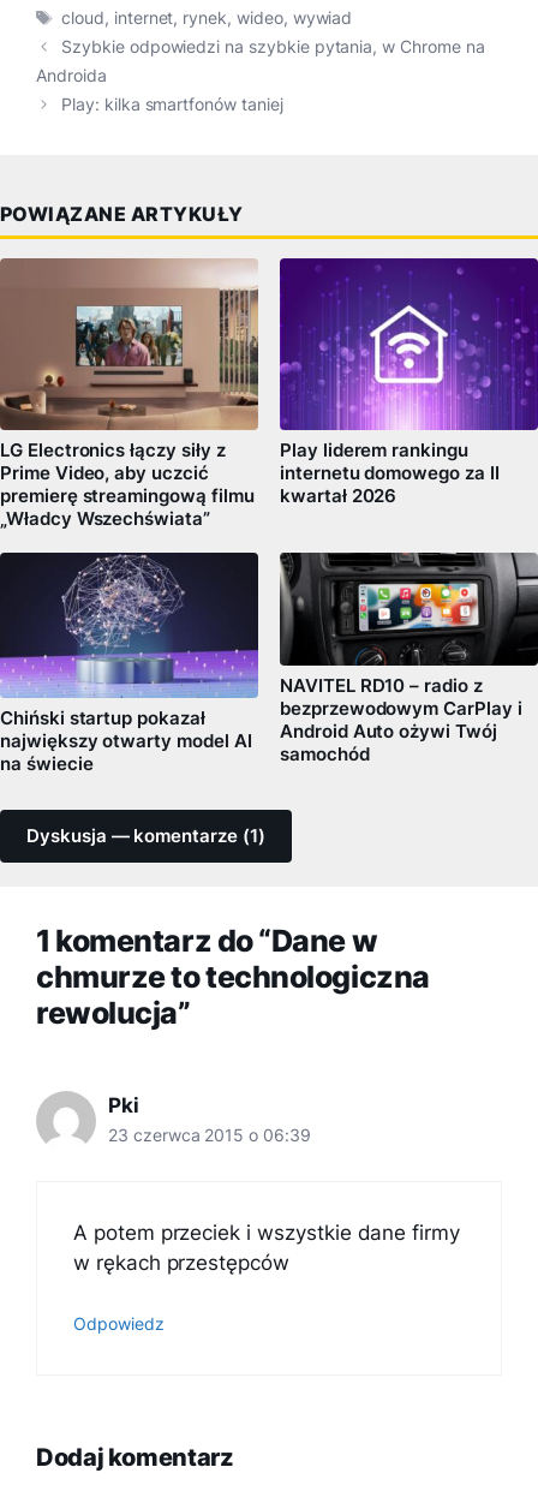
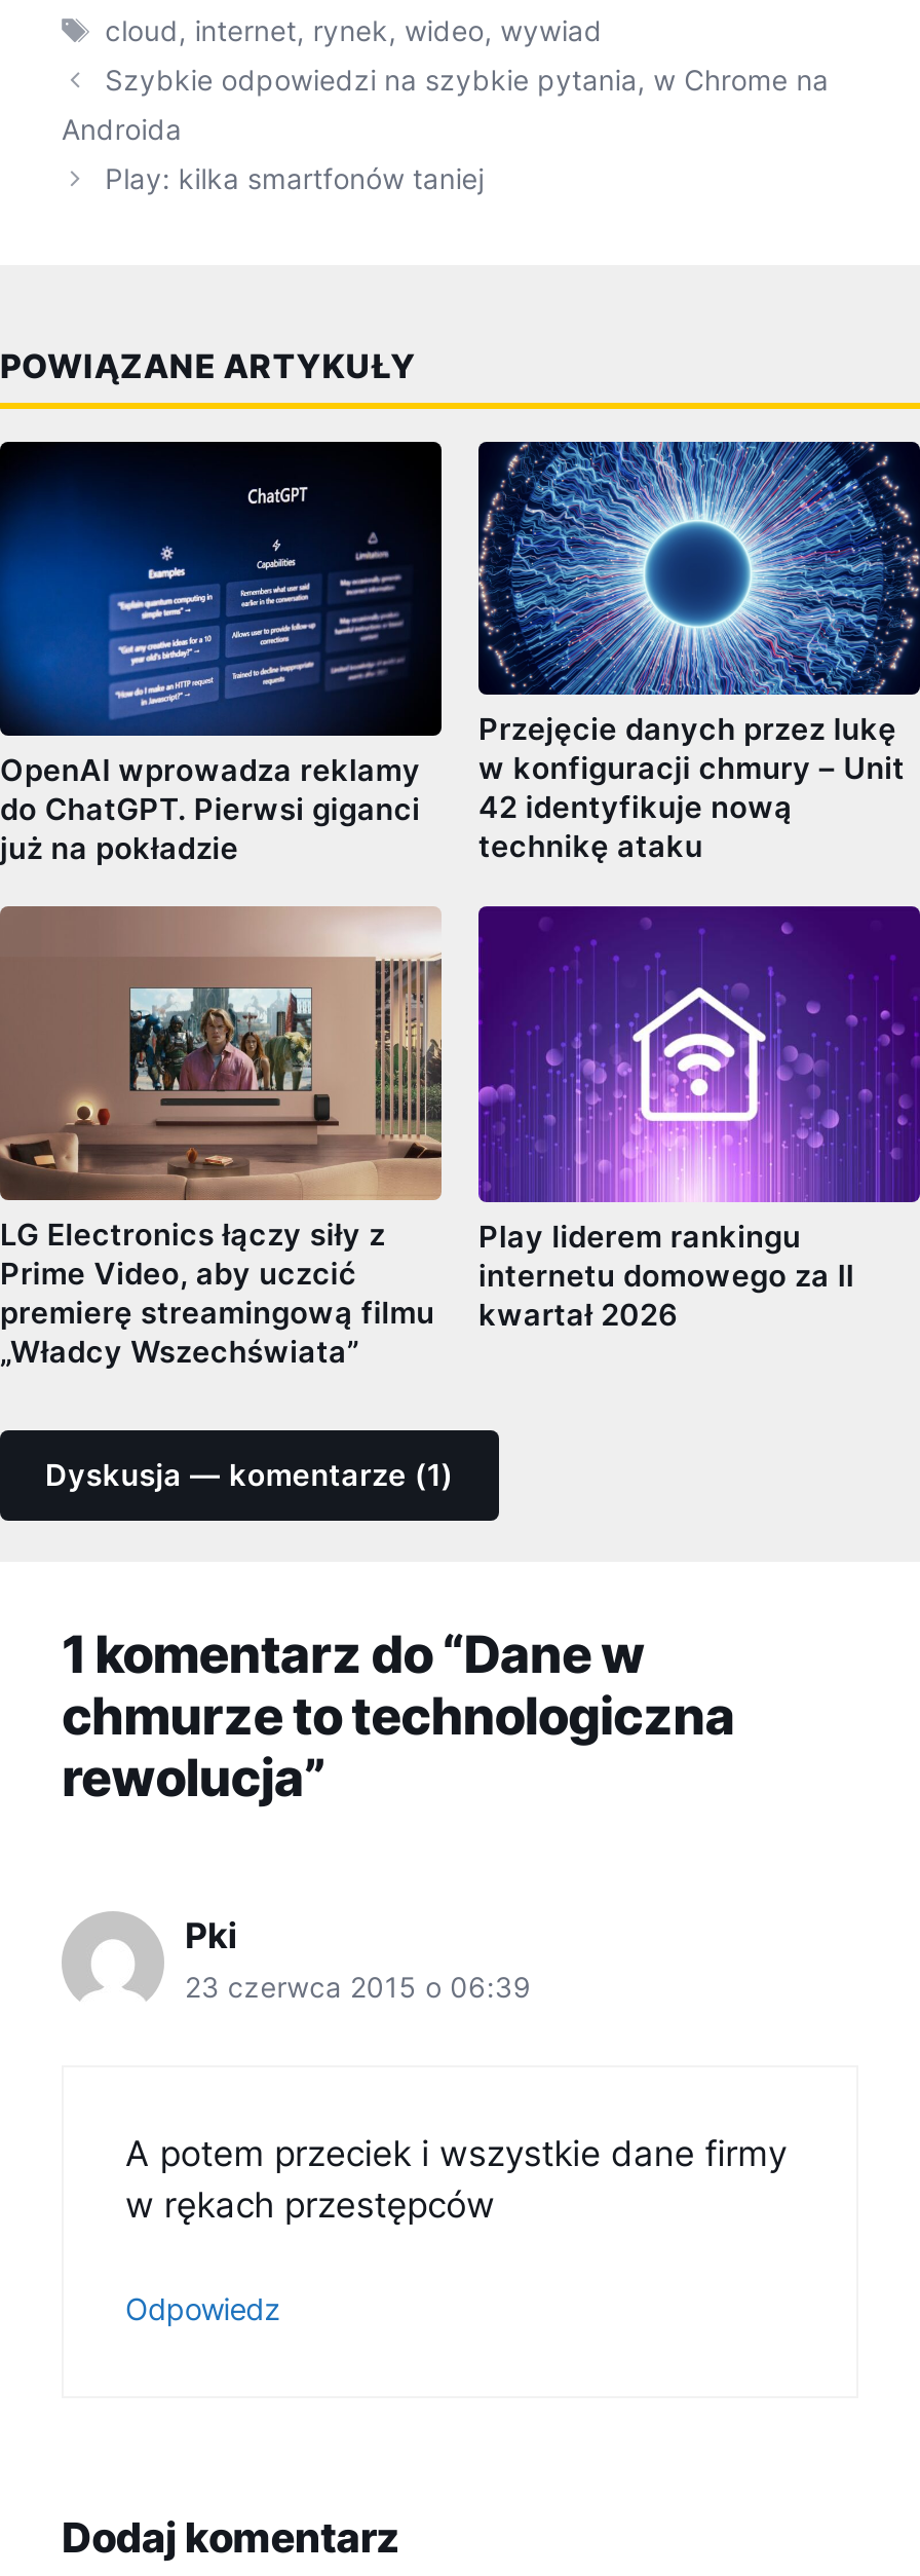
none -> [0,440,444,867] [image] | OpenAI wprowadza reklamy | do ChatGPT. Pierwsi giganci | już na pokładzie
none -> [476,440,914,866] [image] | Przejęcie danych przez lukę | w konfiguracji chmury – Unit | 42 identyfikuje nową | technikę ataku
moved [0,258,499,530] -> [0,906,854,1371]: [image] | LG Electronics łączy siły z | Prime Video, aby uczcić | premierę streamingową filmu | „Władcy Wszechświata” | Play liderem rankingu | internetu domowego za II | kwartał 2026
[0,551,259,775] [image] | Chiński startup pokazał | największy otwarty model AI | na świecie -> none
[279,551,534,765] [image] | NAVITEL RD10 – radio z | bezprzewodowym CarPlay i | Android Auto ożywi Twój | samochód -> none

